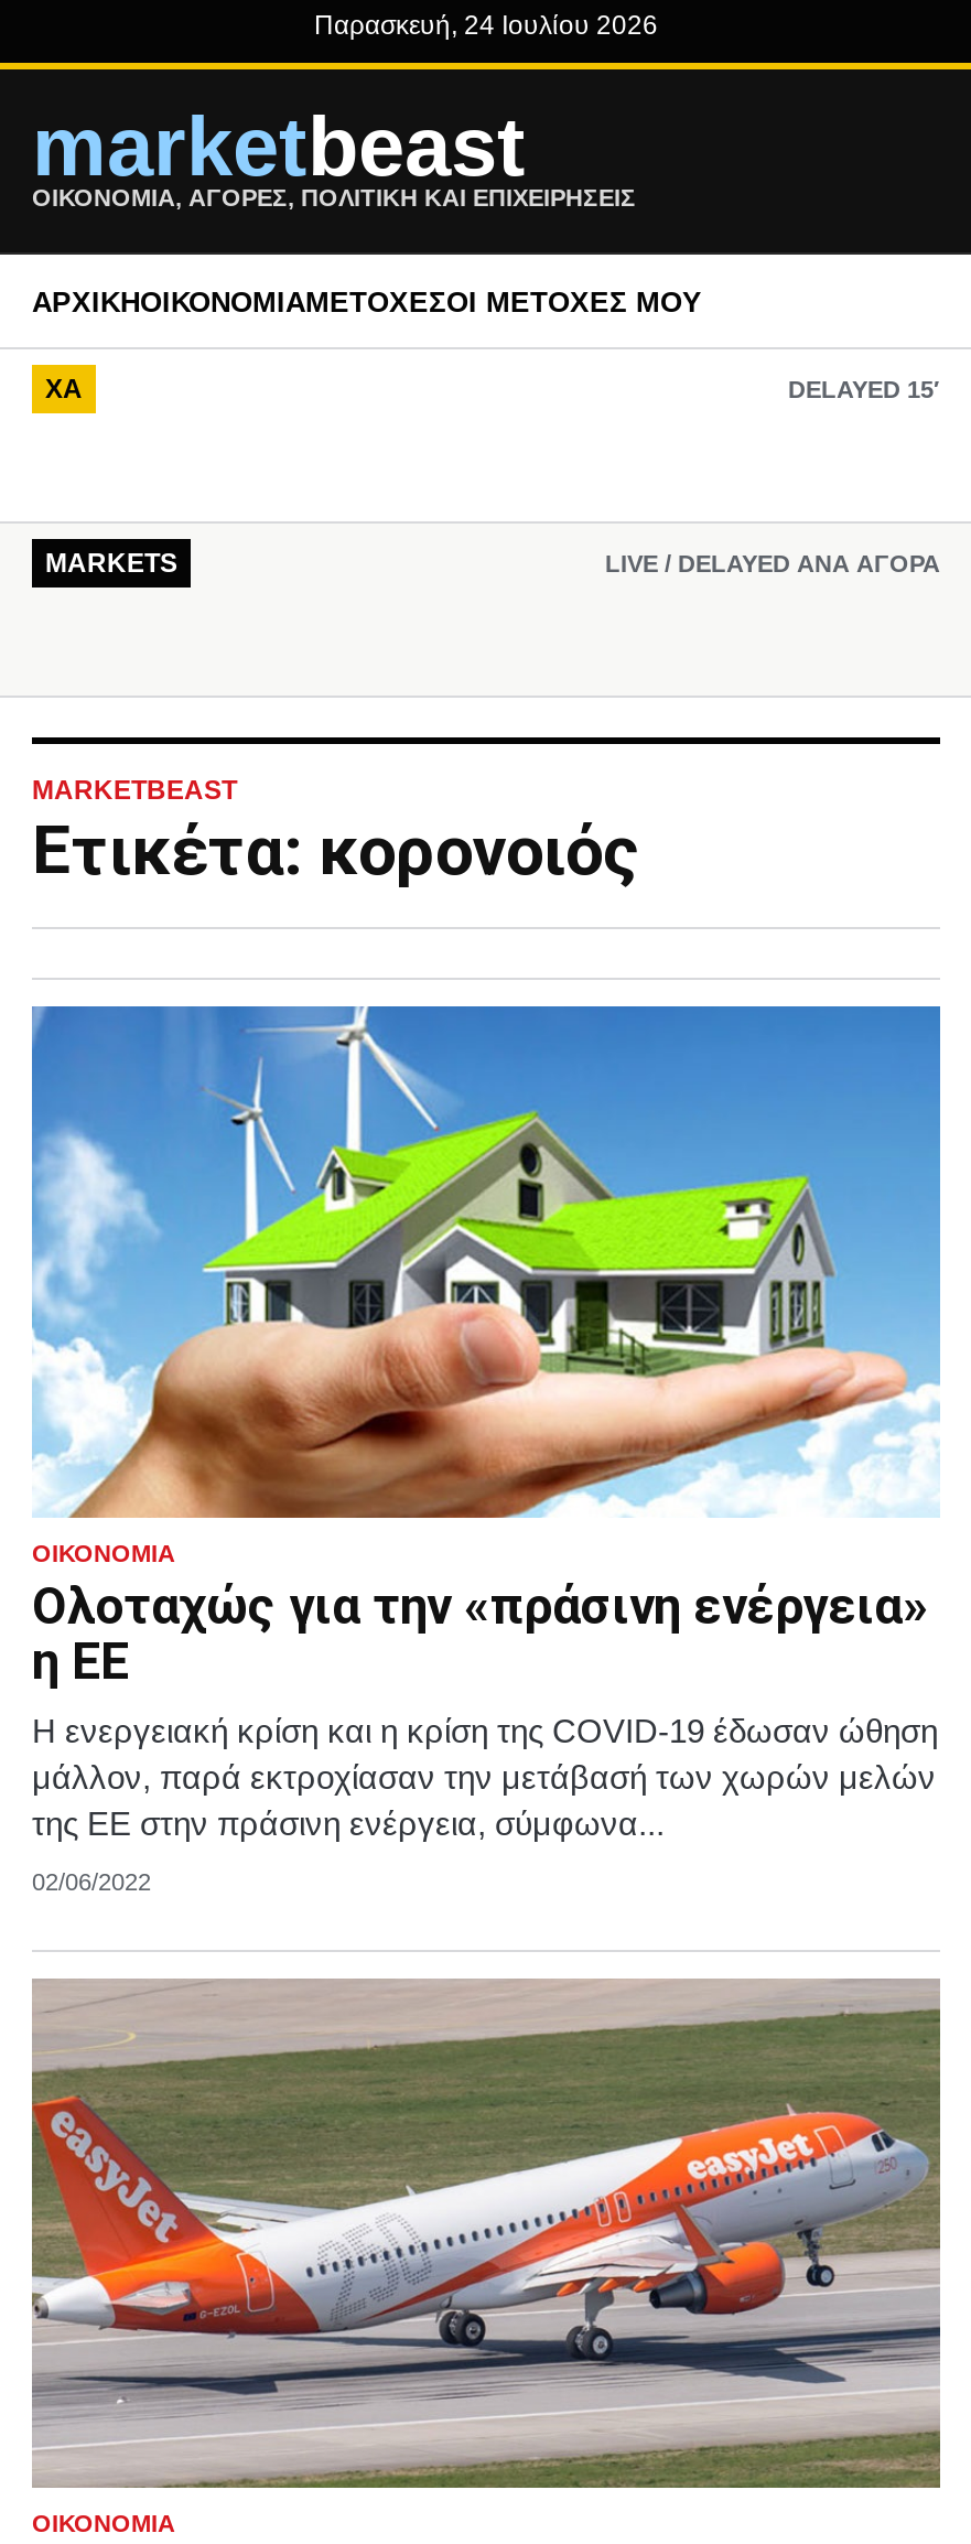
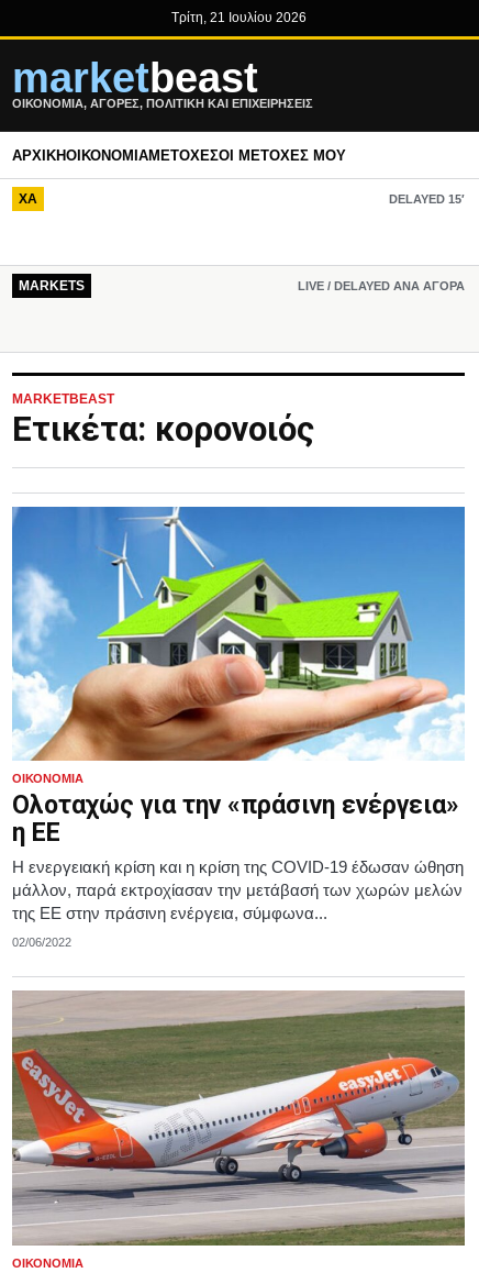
[314,10,658,41] Παρασκευή, 24 Ιουλίου 2026 -> [171,10,306,25] Τρίτη, 21 Ιουλίου 2026

